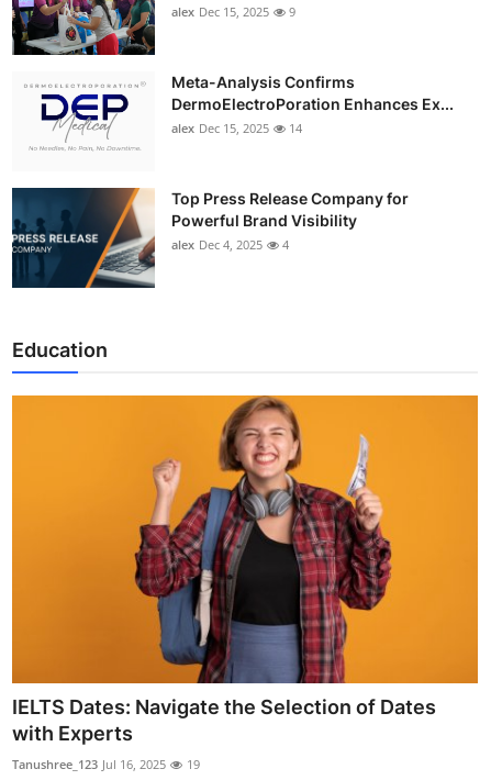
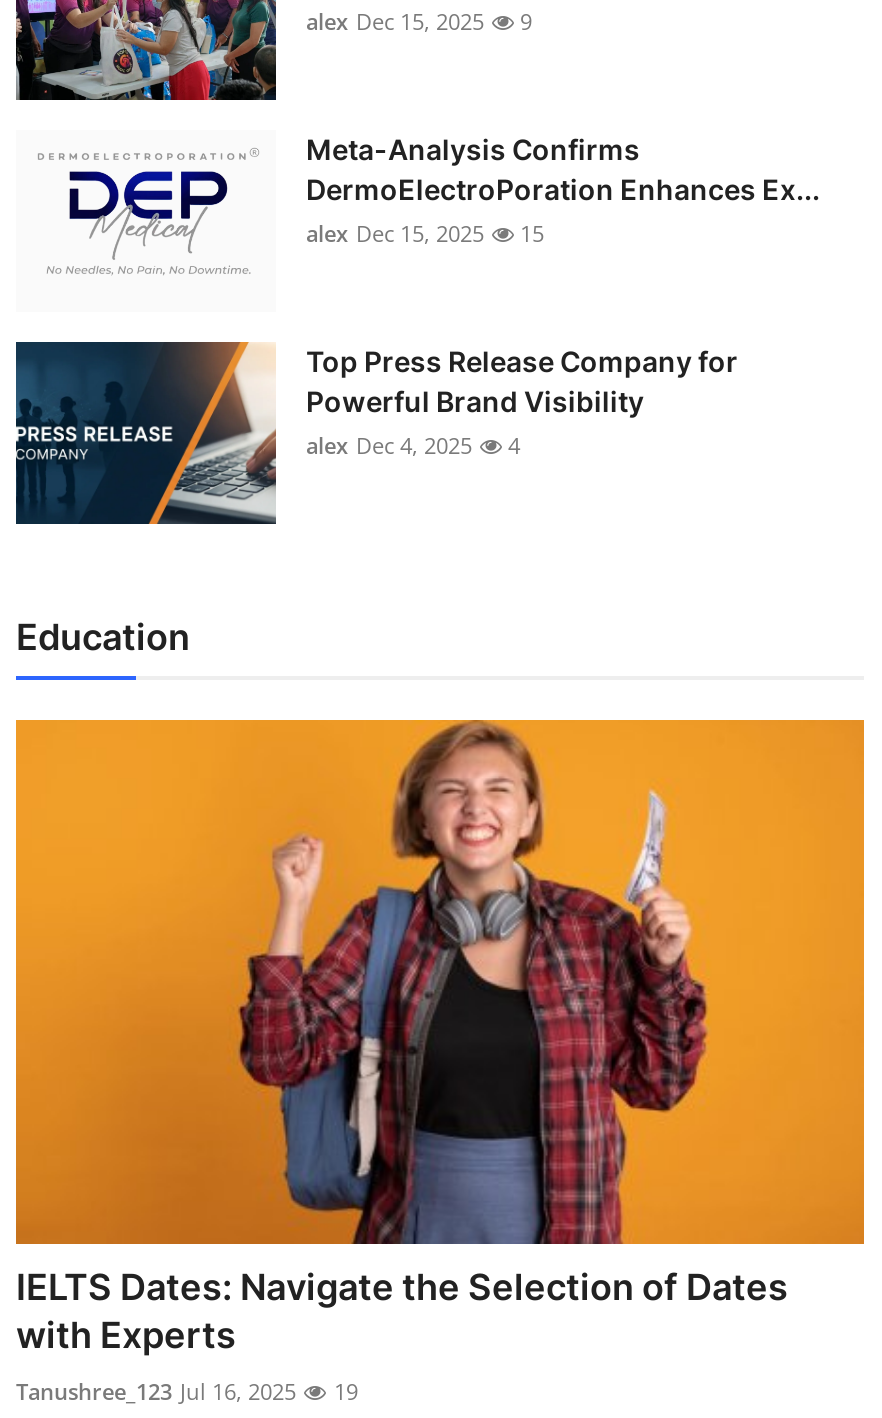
[171,120,302,136] alex Dec 15, 2025 14 -> [306,218,544,248] alex Dec 15, 2025 15

